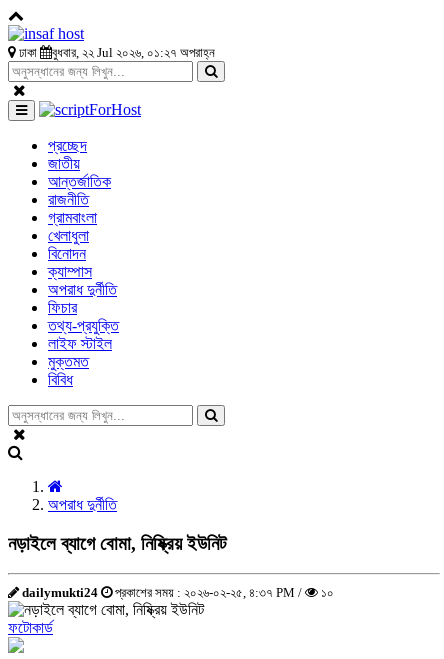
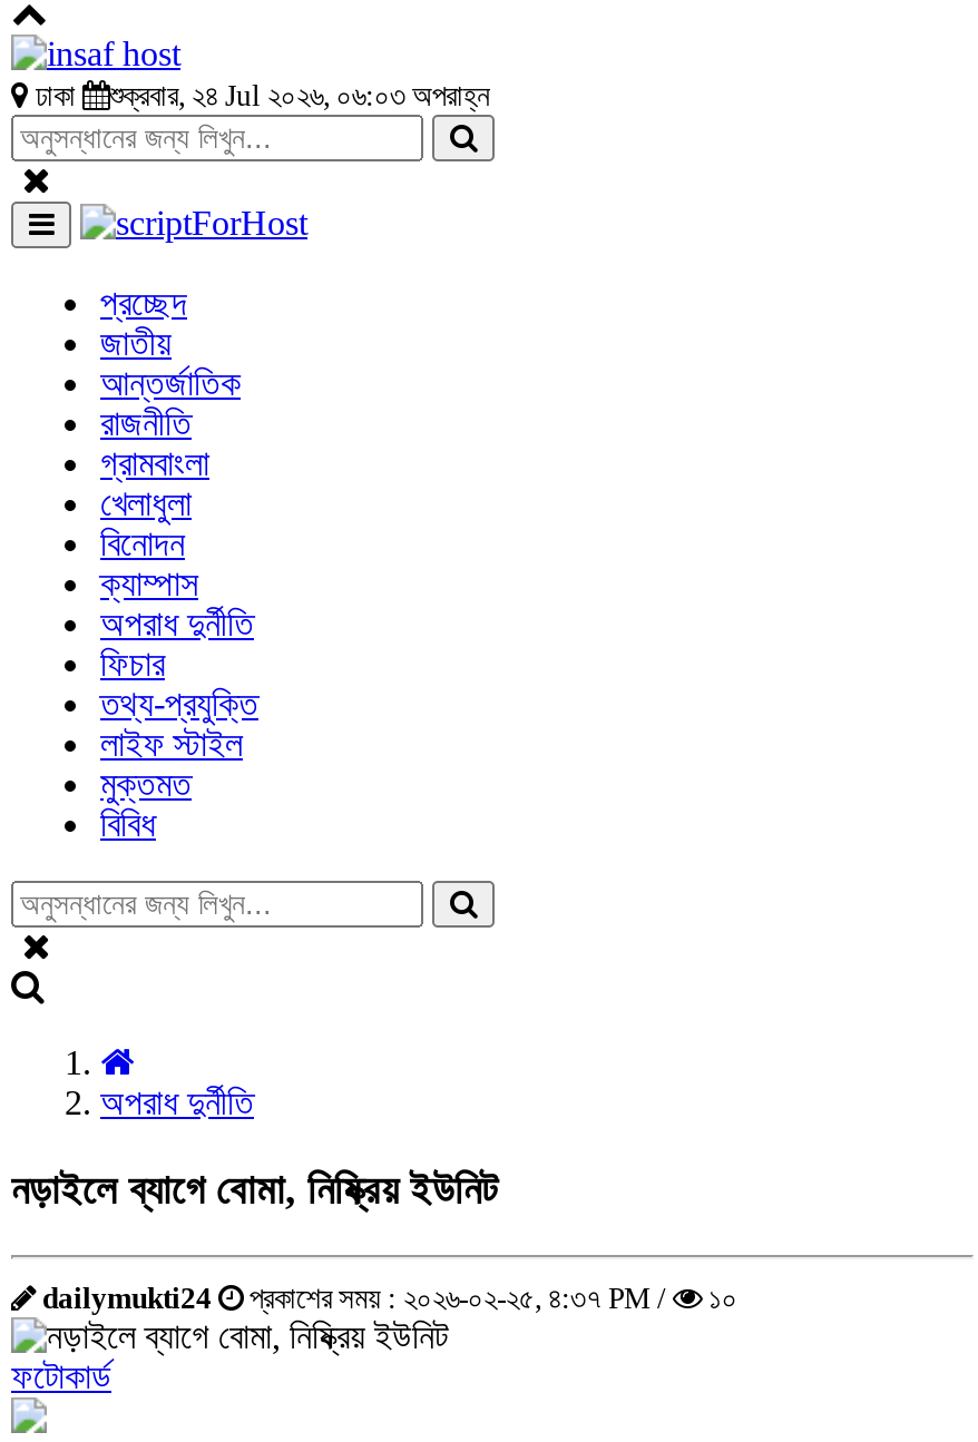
[52,45,215,60] বুধবার, ২২ Jul ২০২৬, ০১:২৭ অপরাহ্ন -> [109,79,490,112] শুক্রবার, ২৪ Jul ২০২৬, ০৬:০৩ অপরাহ্ন

